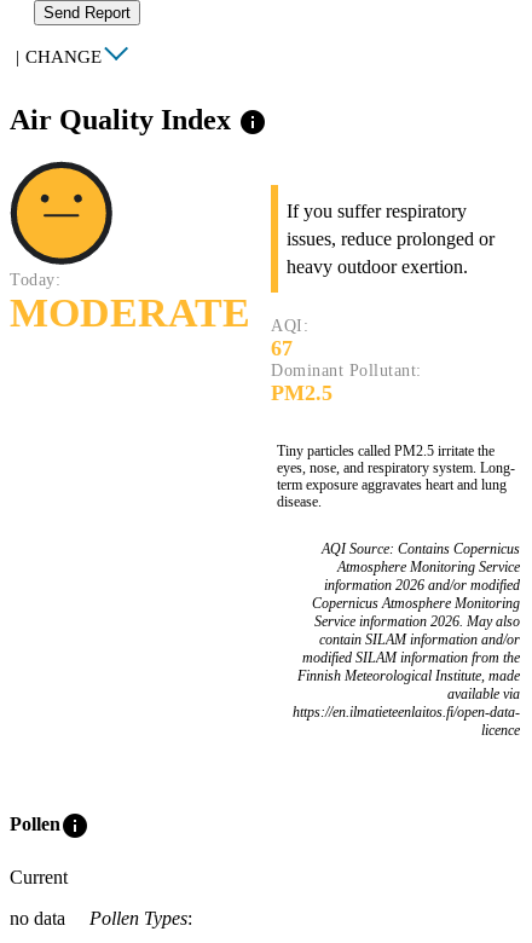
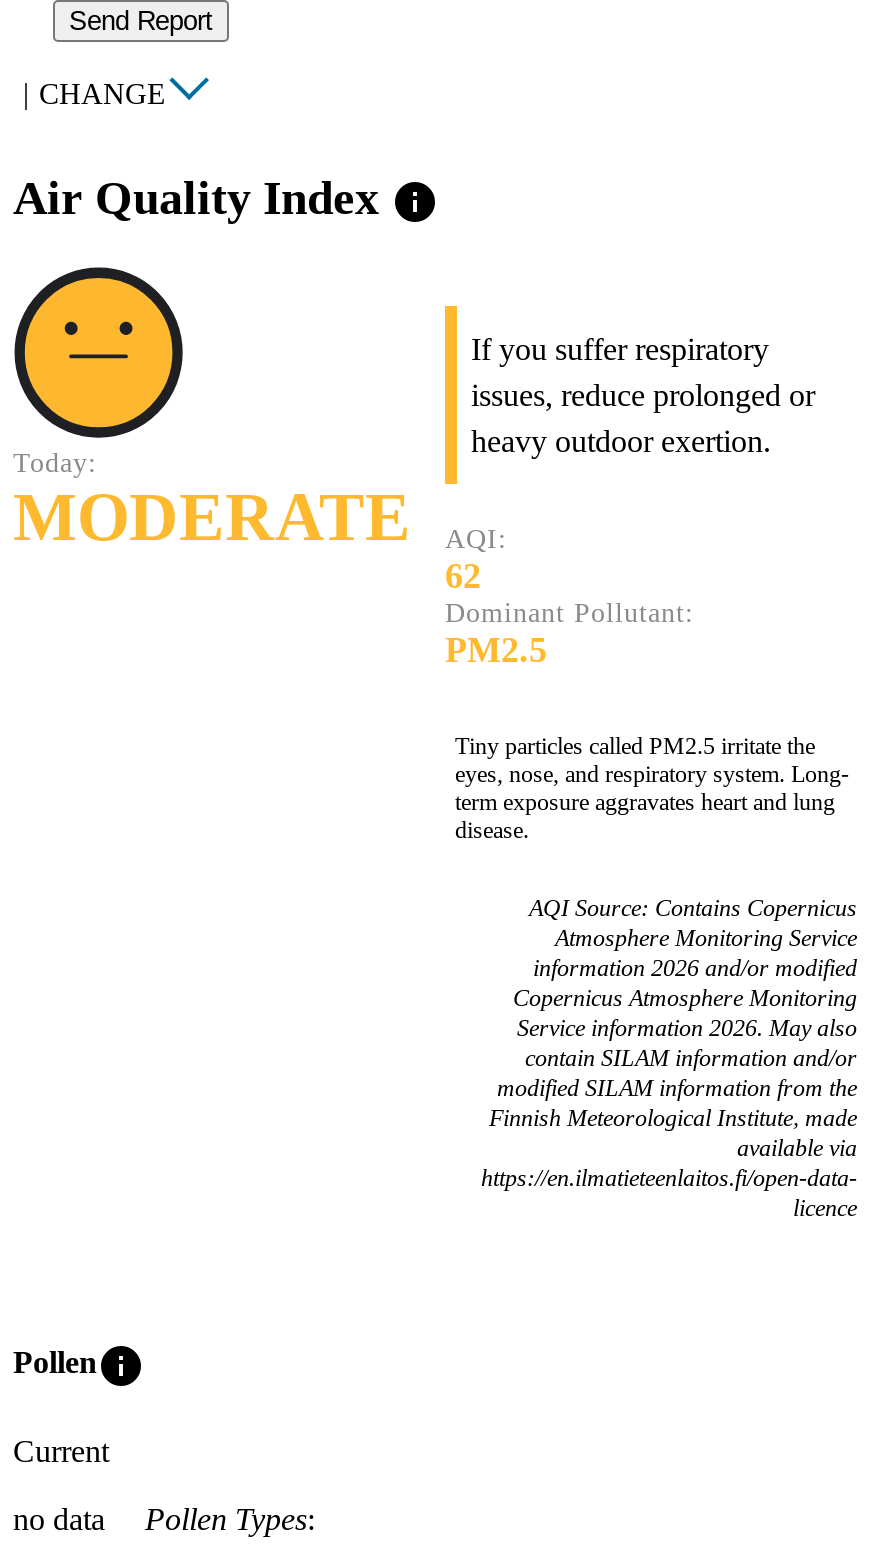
[271,336,293,361] 67 -> [445,556,481,596] 62

